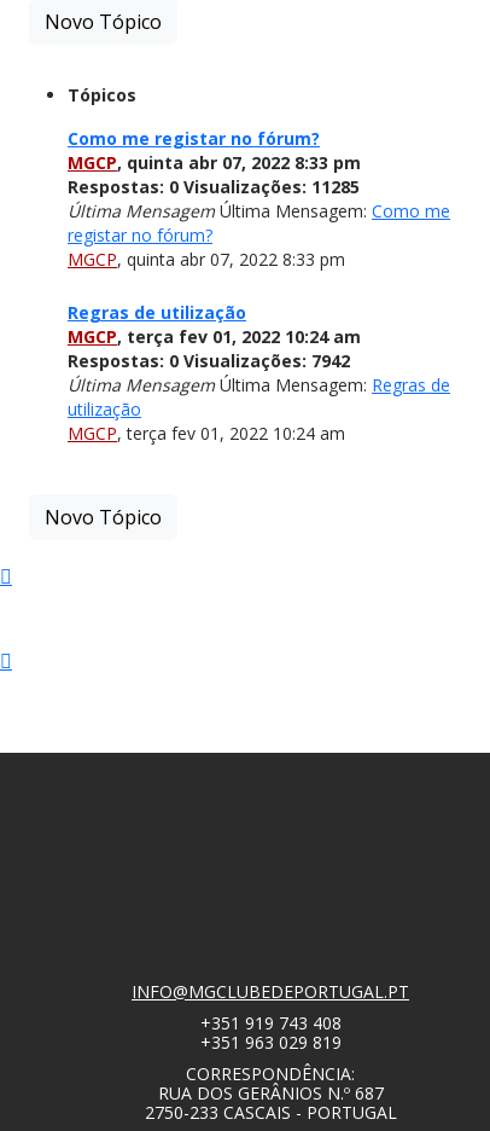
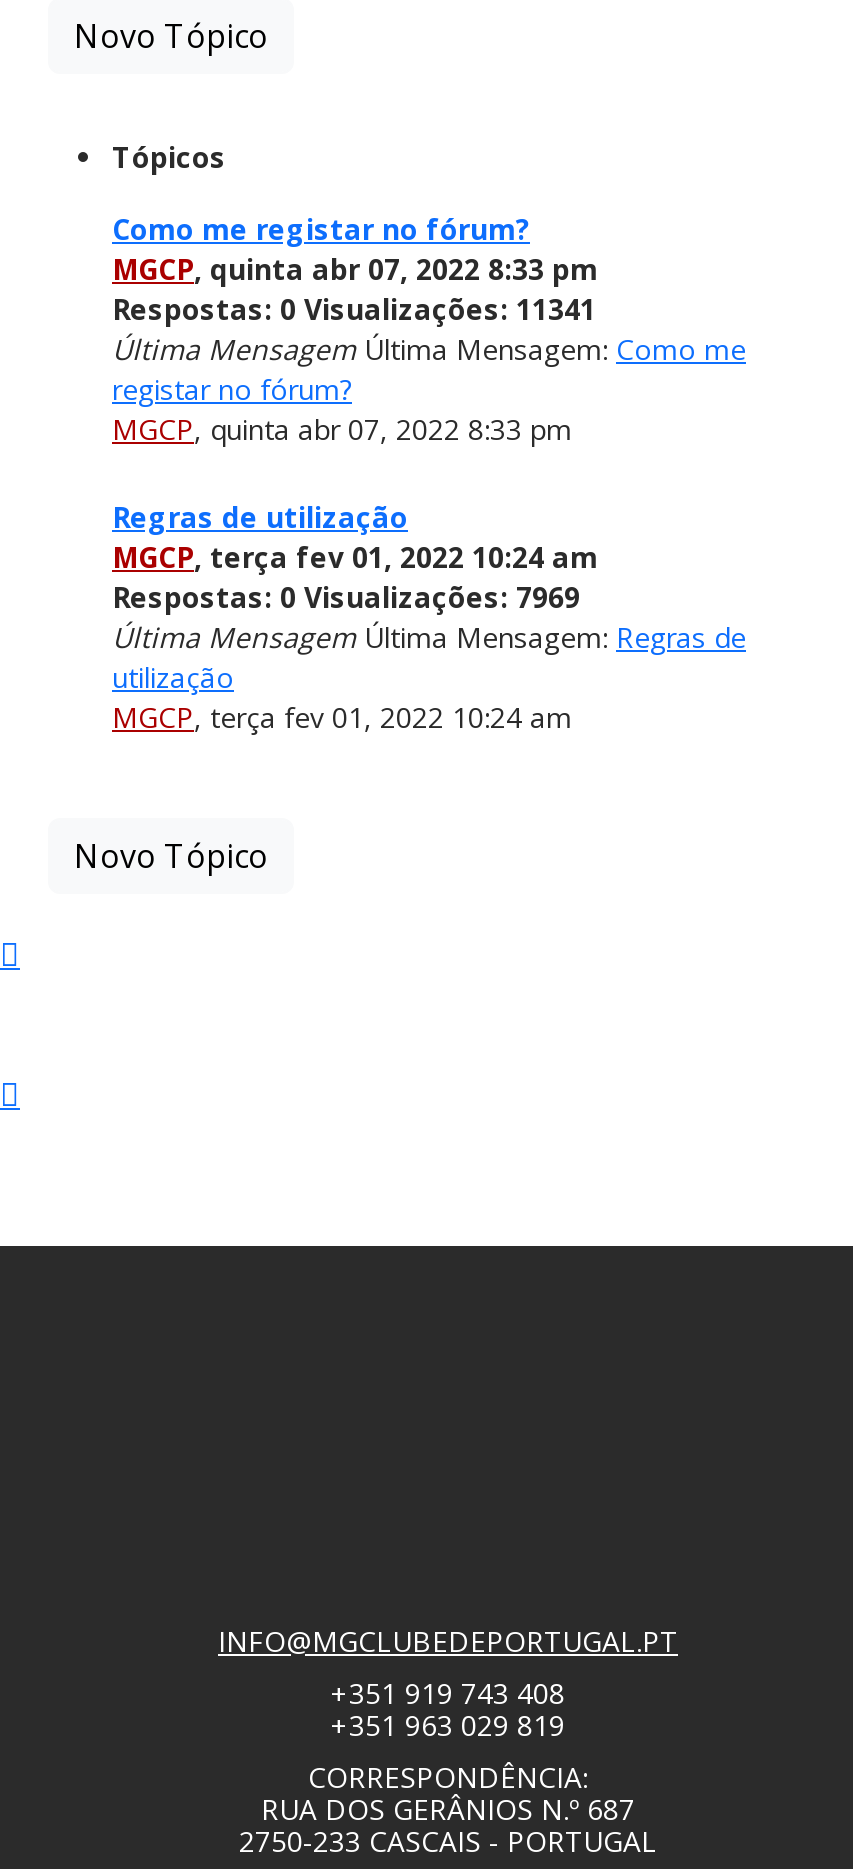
[68,175,360,198] Respostas: 0 Visualizações: 11285 -> [112,290,596,328] Respostas: 0 Visualizações: 11341
[68,349,350,372] Respostas: 0 Visualizações: 7942 -> [112,578,580,616] Respostas: 0 Visualizações: 7969

